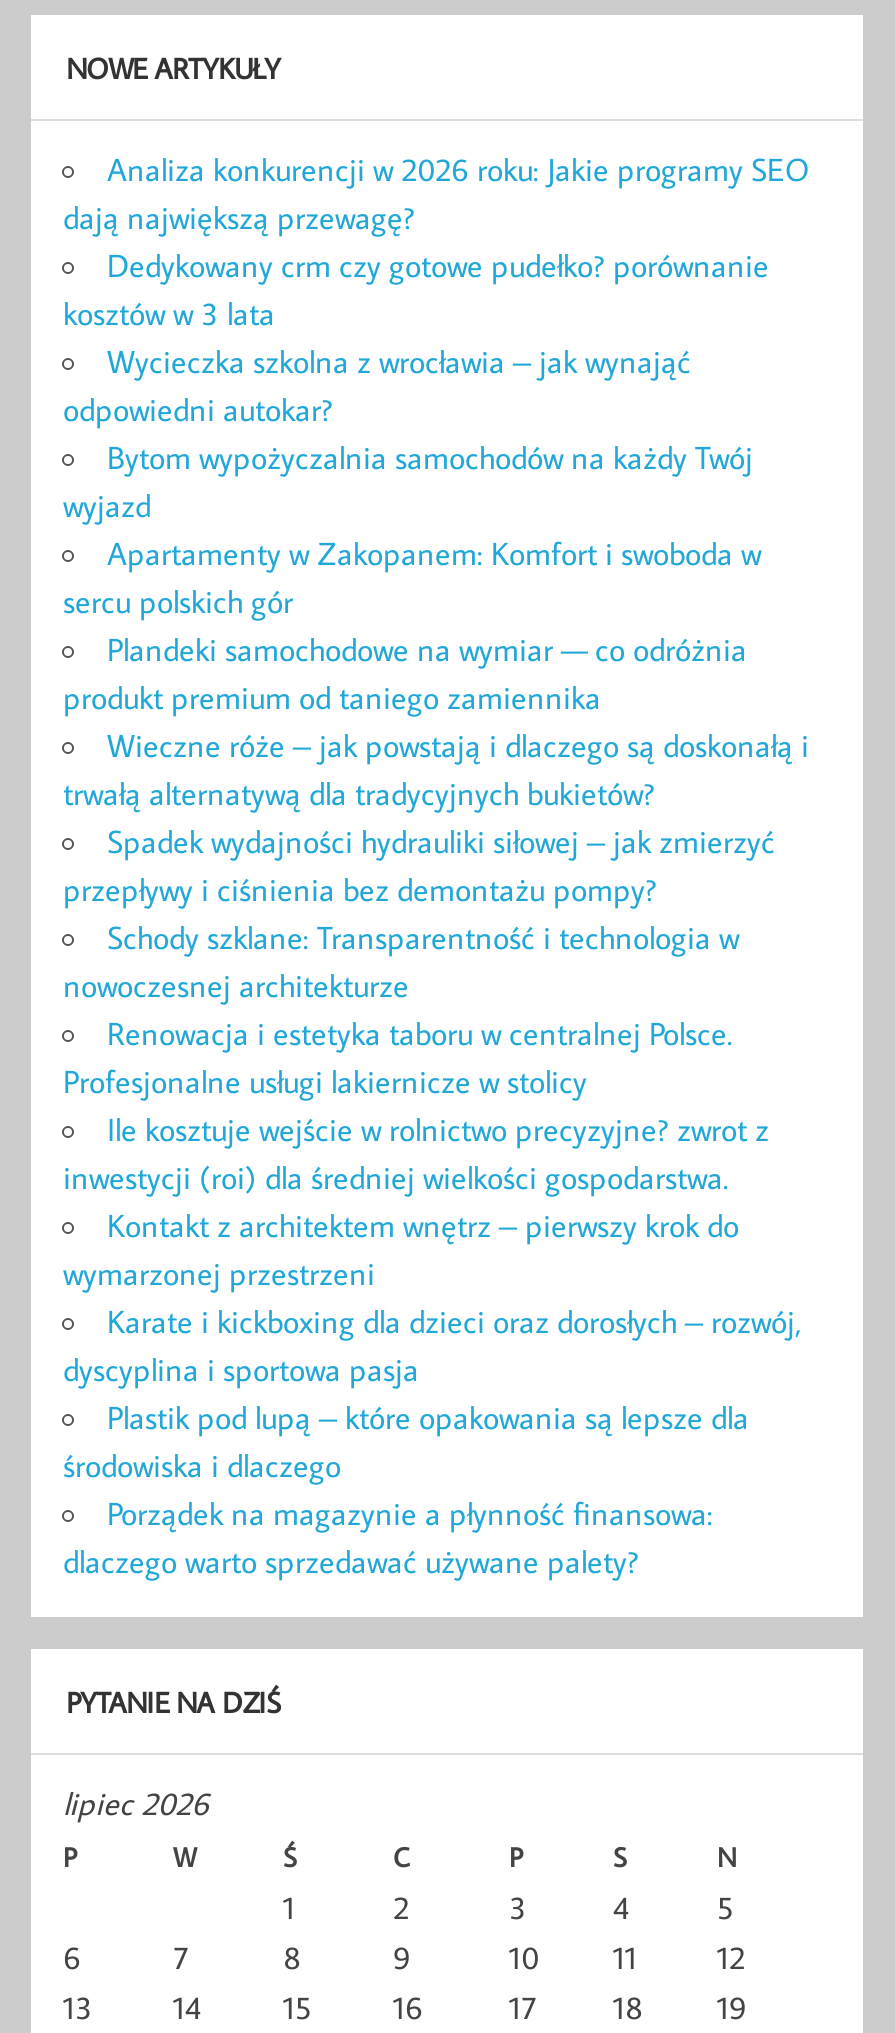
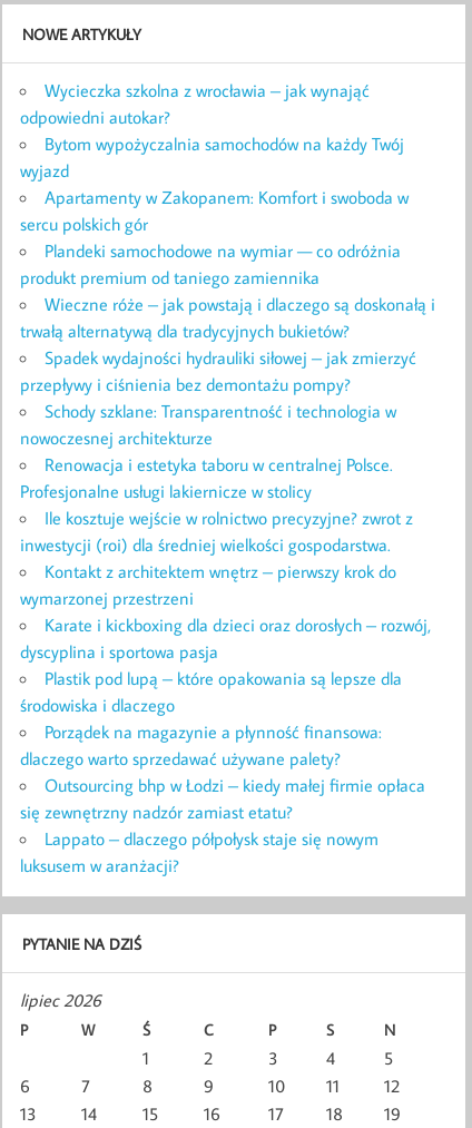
[63,150,809,334] Analiza konkurencji w 2026 roku: Jakie programy SEO | dają największą przewagę? | Dedykowany crm czy gotowe pudełko? porównanie | kosztów w 3 lata -> none
moved [63,342,809,1582] -> [20,80,435,770]: Wycieczka szkolna z wrocławia – jak wynająć | odpowiedni autokar? | Bytom wypożyczalnia samochodów na każdy Twój | ... | Porządek na magazynie a płynność finansowa: | dlaczego warto sprzedawać używane palety?
none -> [20,774,425,877] Outsourcing bhp w Łodzi – kiedy małej firmie opłaca | się zewnętrzny nadzór zamiast etatu? | Lappato – dlaczego półpołysk staje się nowym | luksusem w aranżacji?

